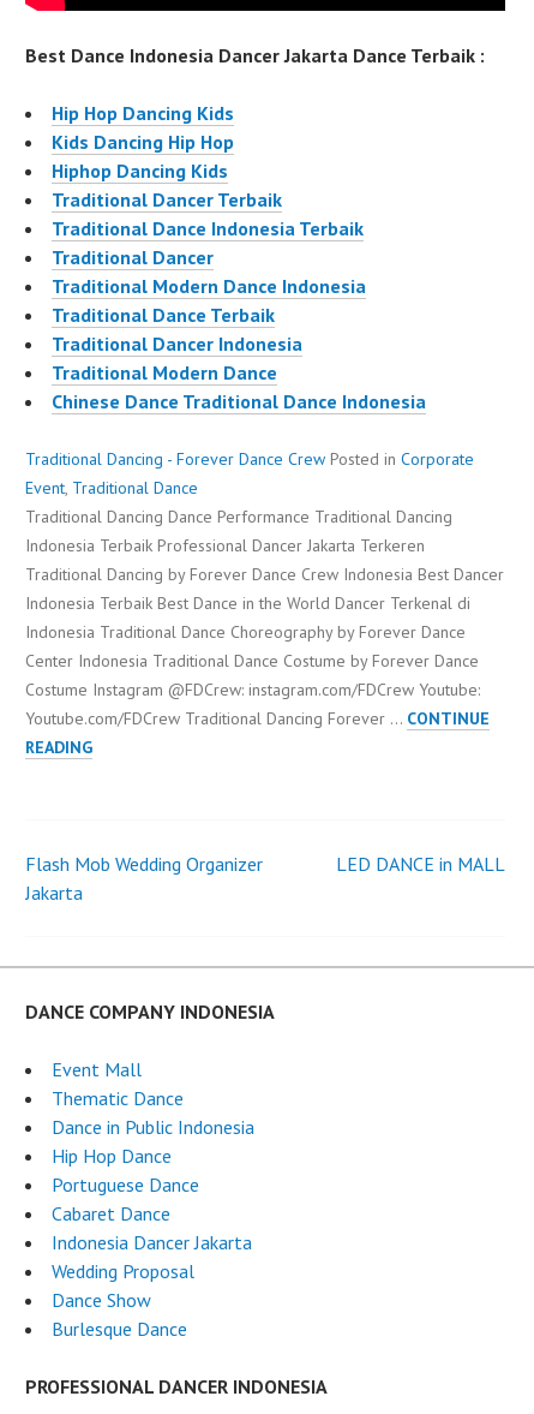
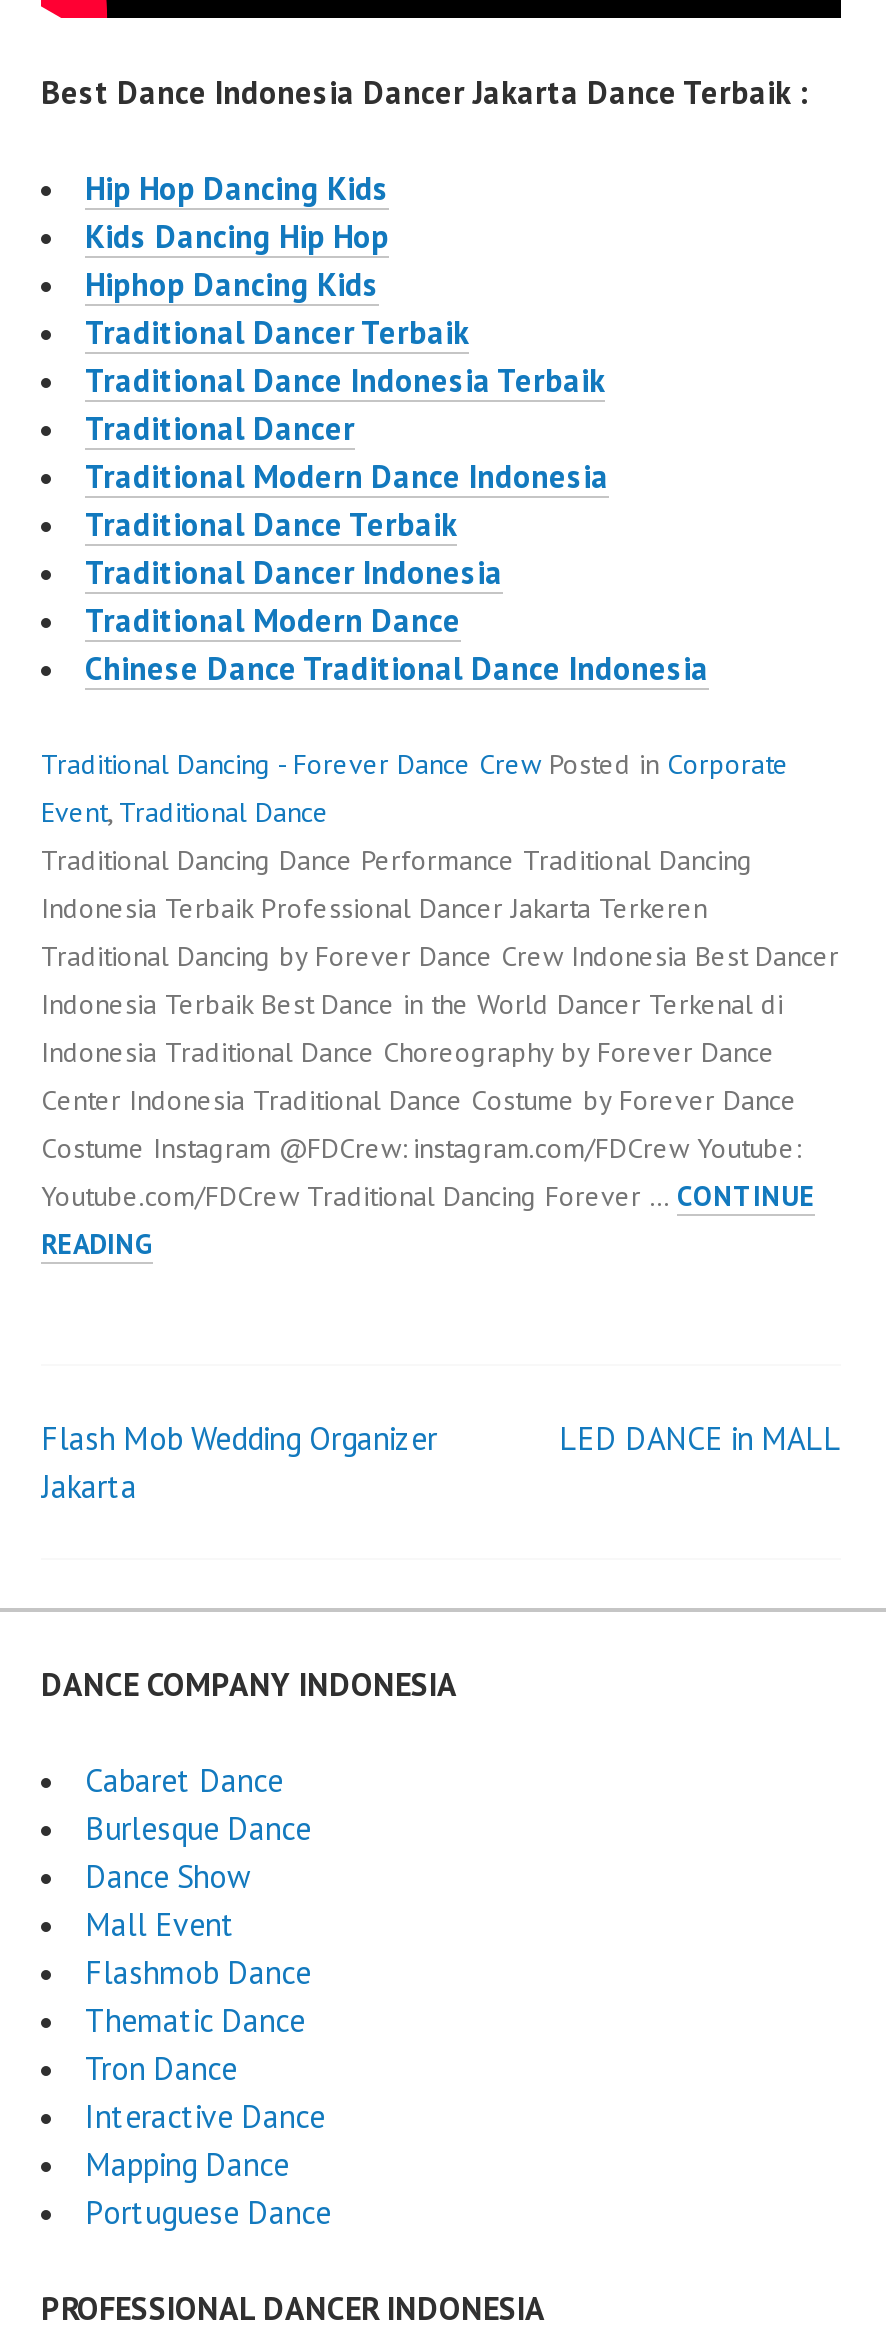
[52,1057,142,1081] Event Mall -> [85,1904,311,1992] Mall Event | Flashmob Dance
moved [52,1086,184,1110] -> [85,2000,305,2040]: Thematic Dance
[52,1115,254,1168] Dance in Public Indonesia | Hip Hop Dance -> [85,2048,325,2184] Tron Dance | Interactive Dance | Mapping Dance
moved [52,1173,199,1197] -> [85,2192,331,2232]: Portuguese Dance
moved [52,1202,170,1226] -> [85,1760,283,1800]: Cabaret Dance
[52,1230,252,1283] Indonesia Dancer Jakarta | Wedding Proposal -> none
moved [52,1288,187,1341] -> [85,1808,311,1896]: Dance Show | Burlesque Dance

